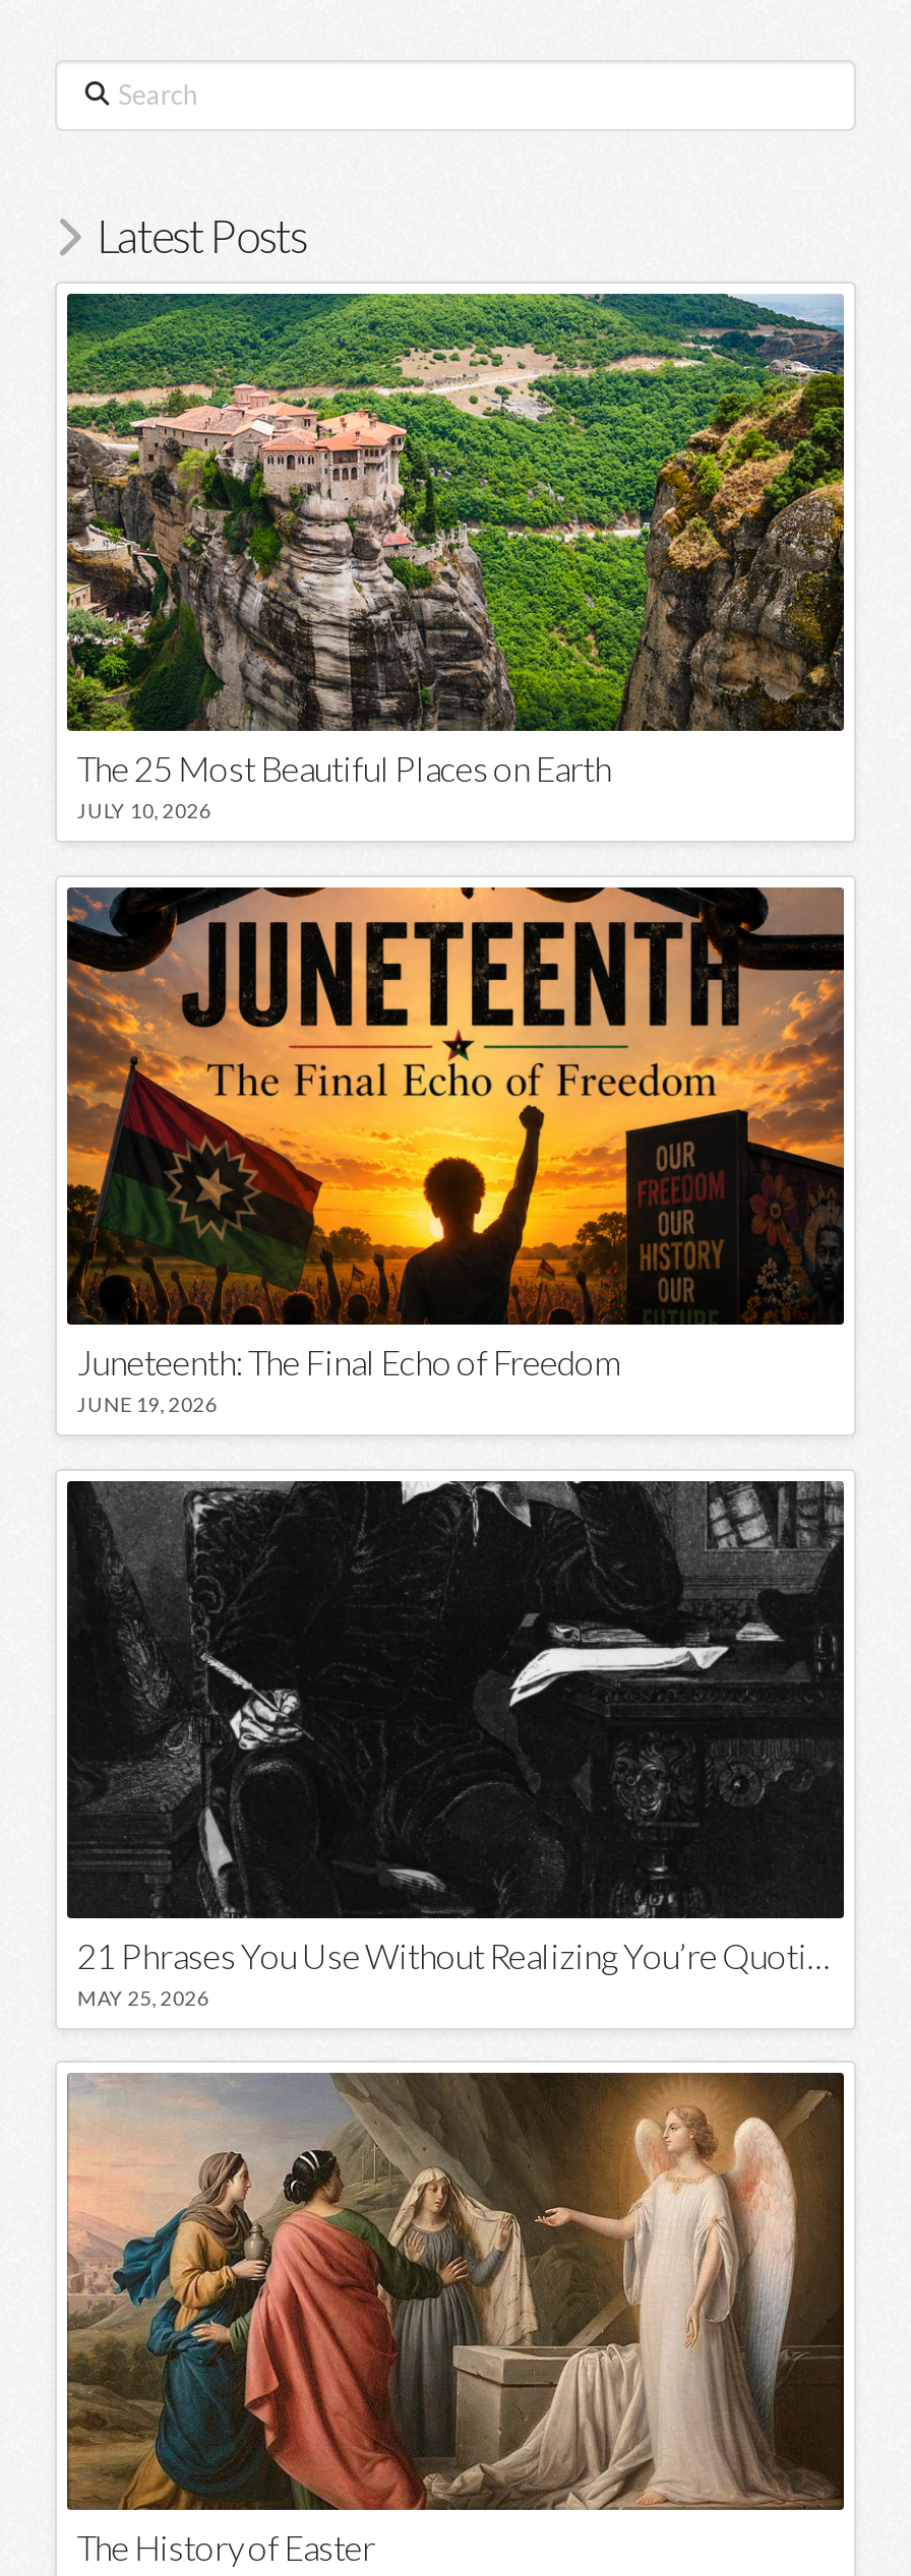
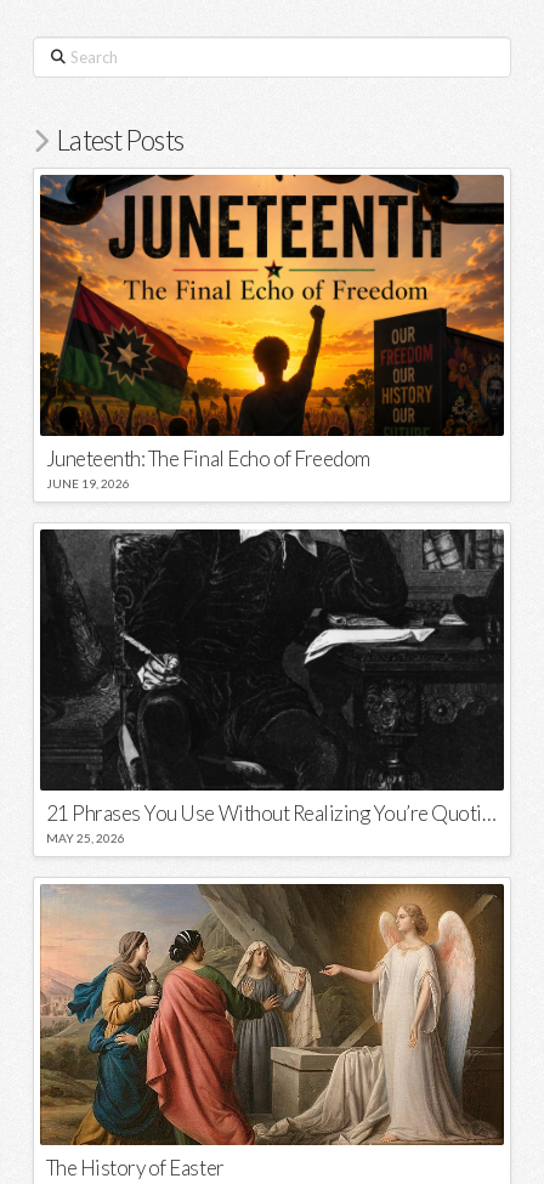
[65,293,846,822] [image] | The 25 Most Beautiful Places on Earth | JULY 10, 2026 -> none

